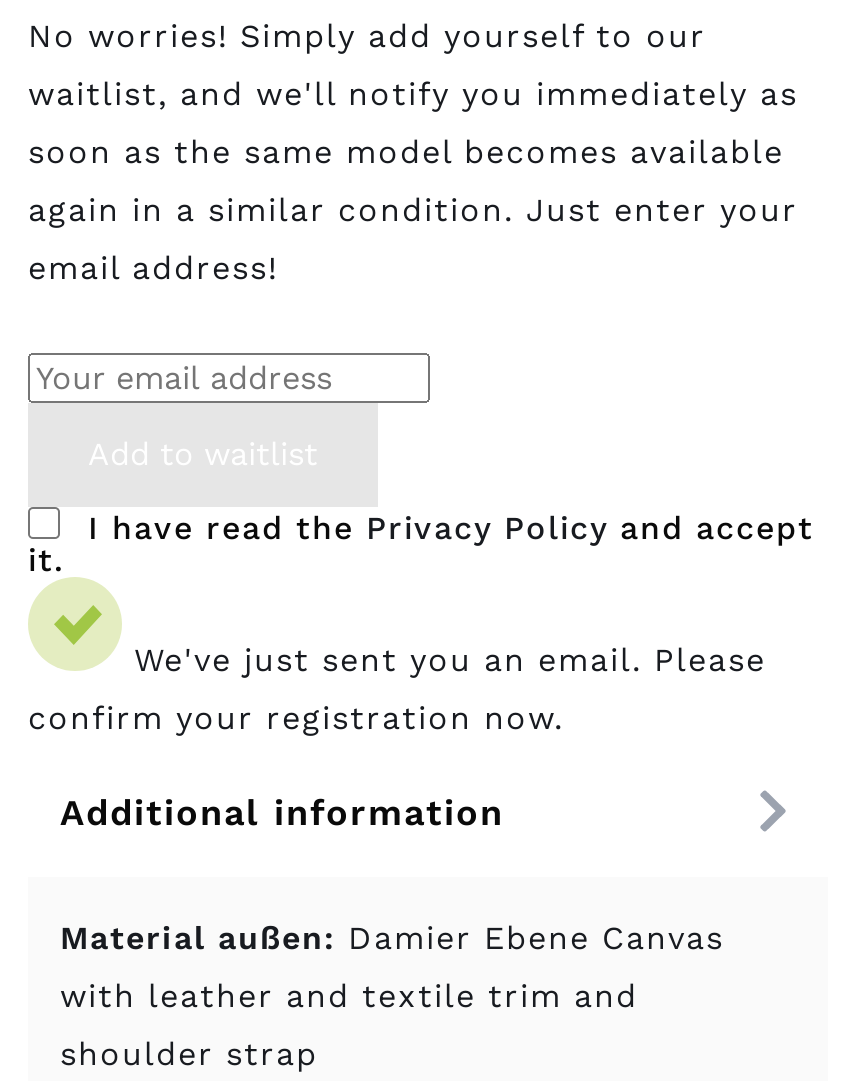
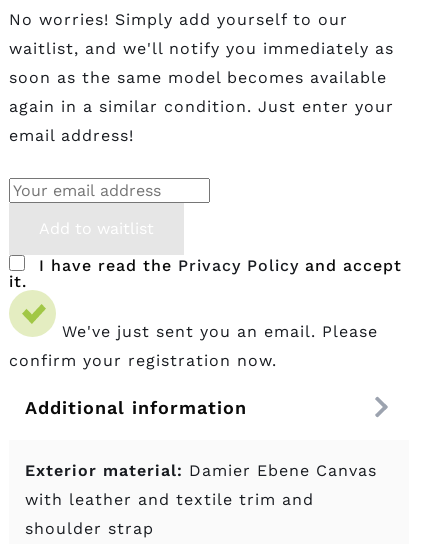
[60,918,724,956] Material außen: Damier Ebene Canvas -> [25,460,377,479] Exterior material: Damier Ebene Canvas

